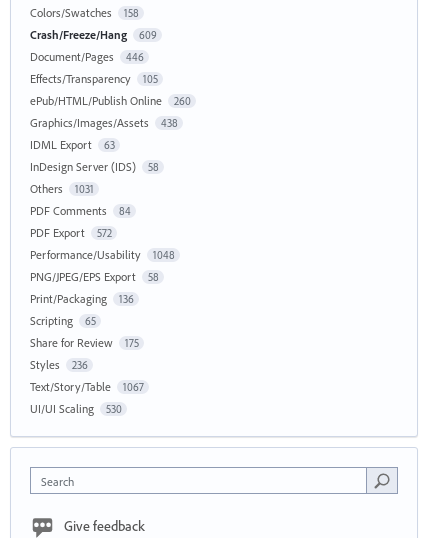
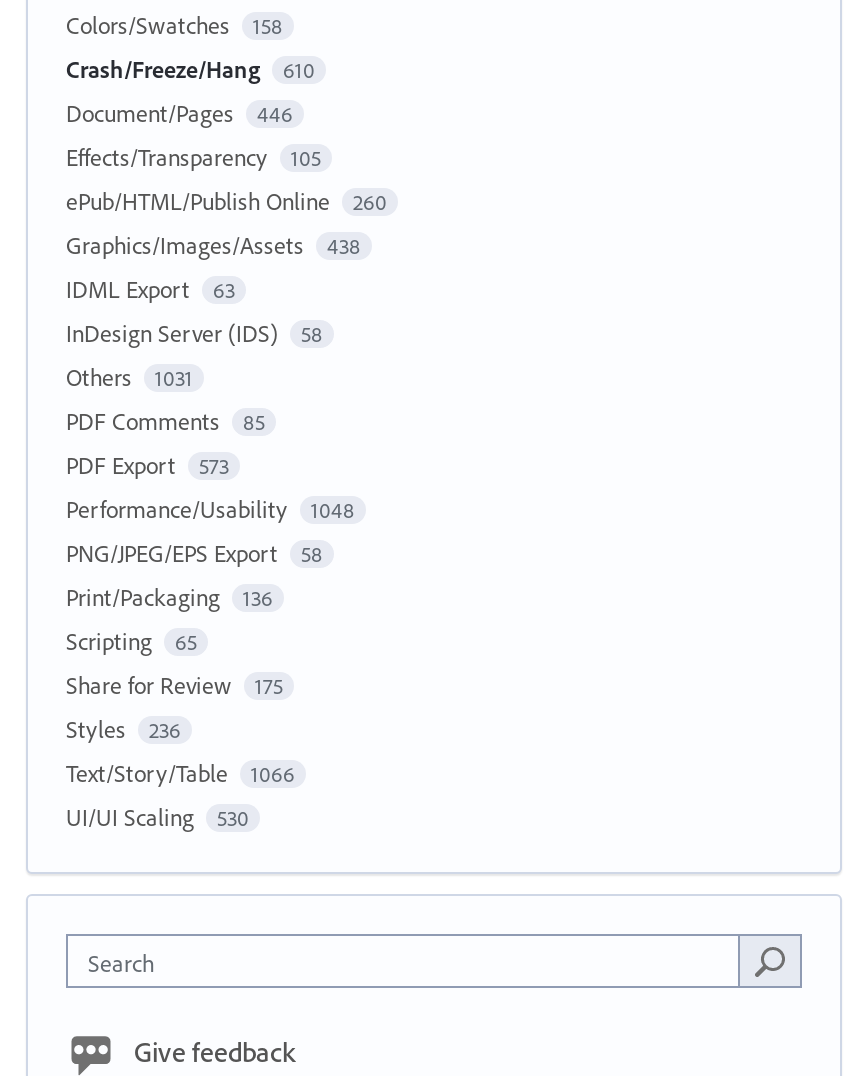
[30,27,156,42] Crash/Freeze/Hang 609 -> [66,53,315,83] Crash/Freeze/Hang 610
[30,203,130,218] PDF Comments 84 -> [66,405,265,435] PDF Comments 85
[30,225,111,240] PDF Export 572 -> [66,449,229,479] PDF Export 573
[30,379,143,394] Text/Story/Table 1067 -> [66,757,295,787] Text/Story/Table 1066

